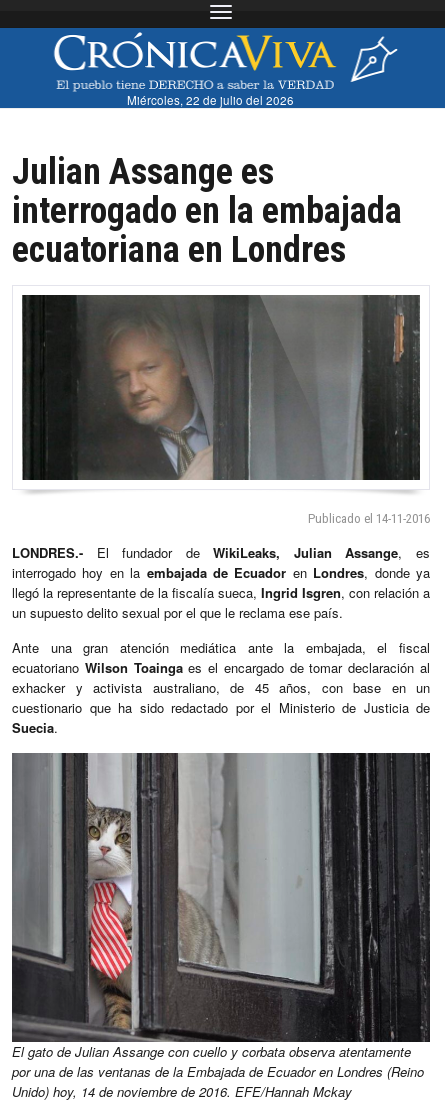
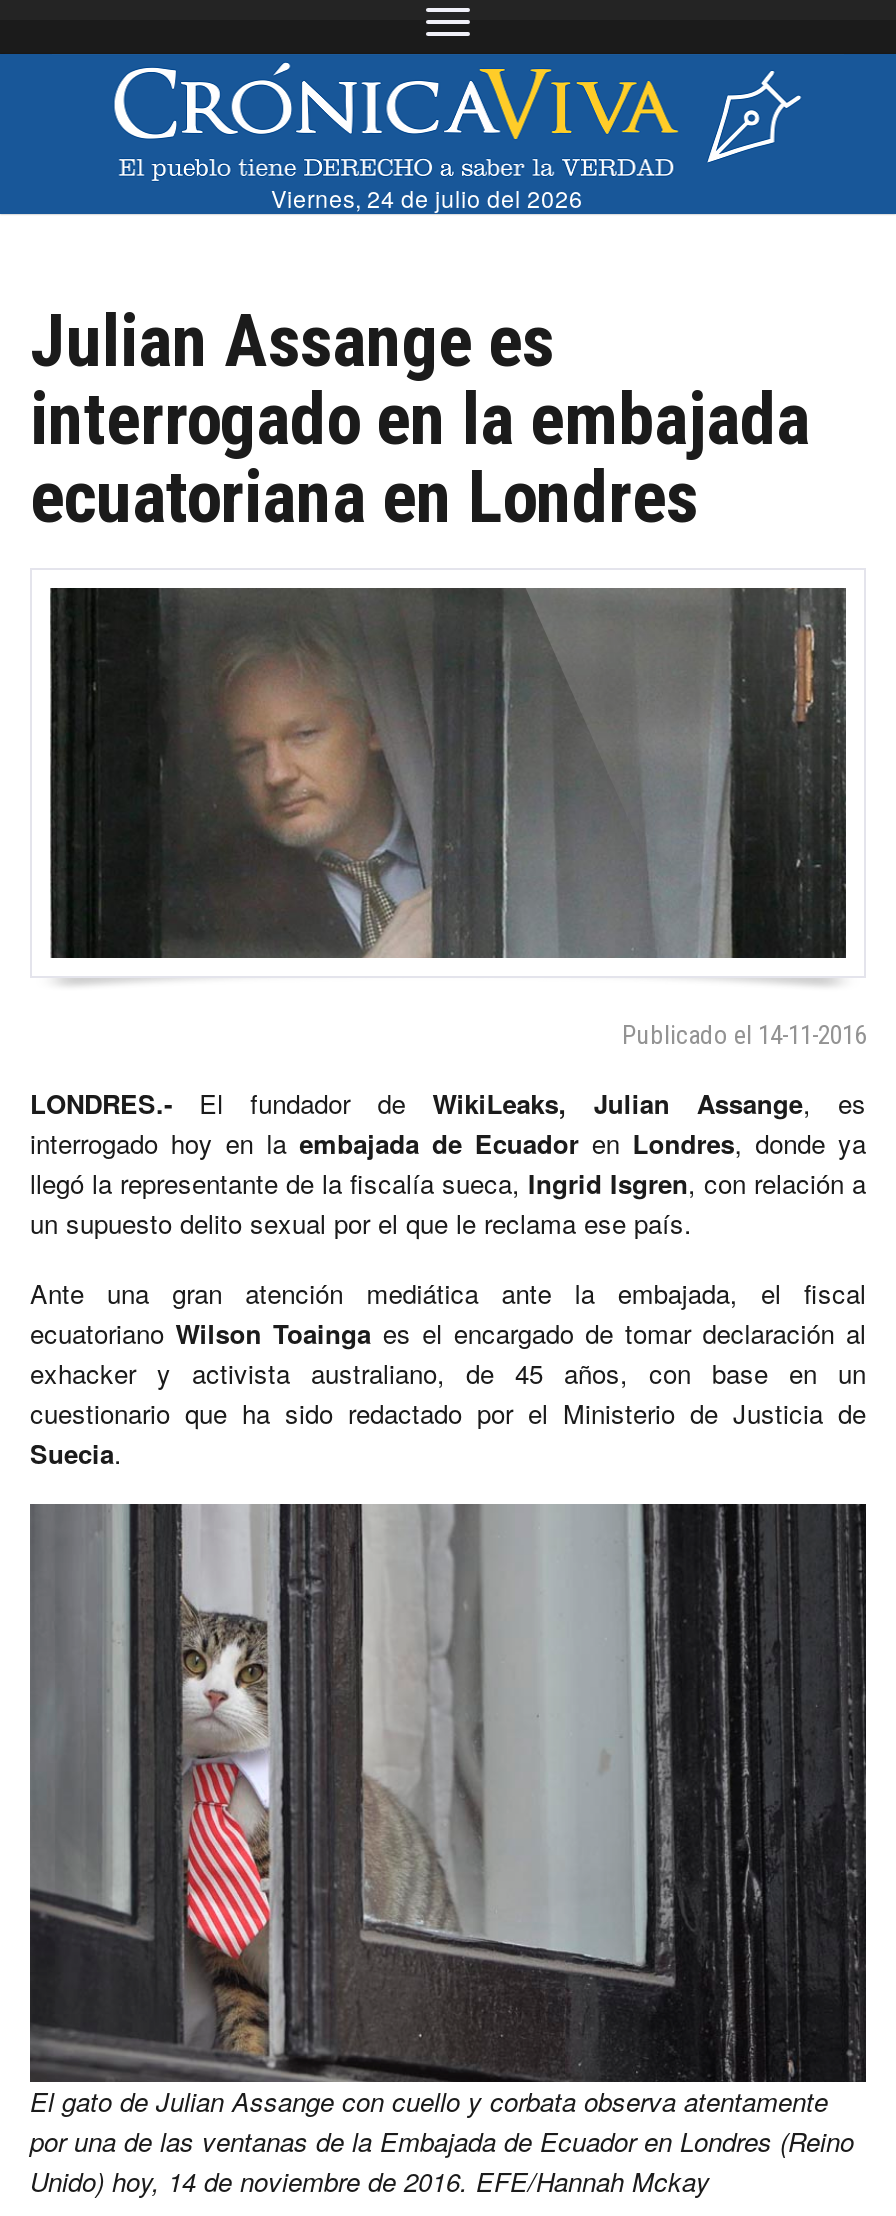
[127,91,294,107] Miércoles, 22 de julio del 2026 -> [271,181,583,213] Viernes, 24 de julio del 2026

